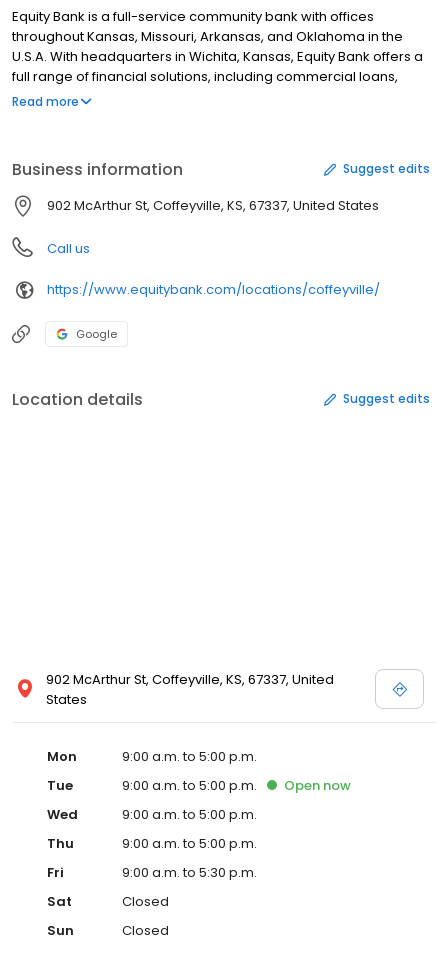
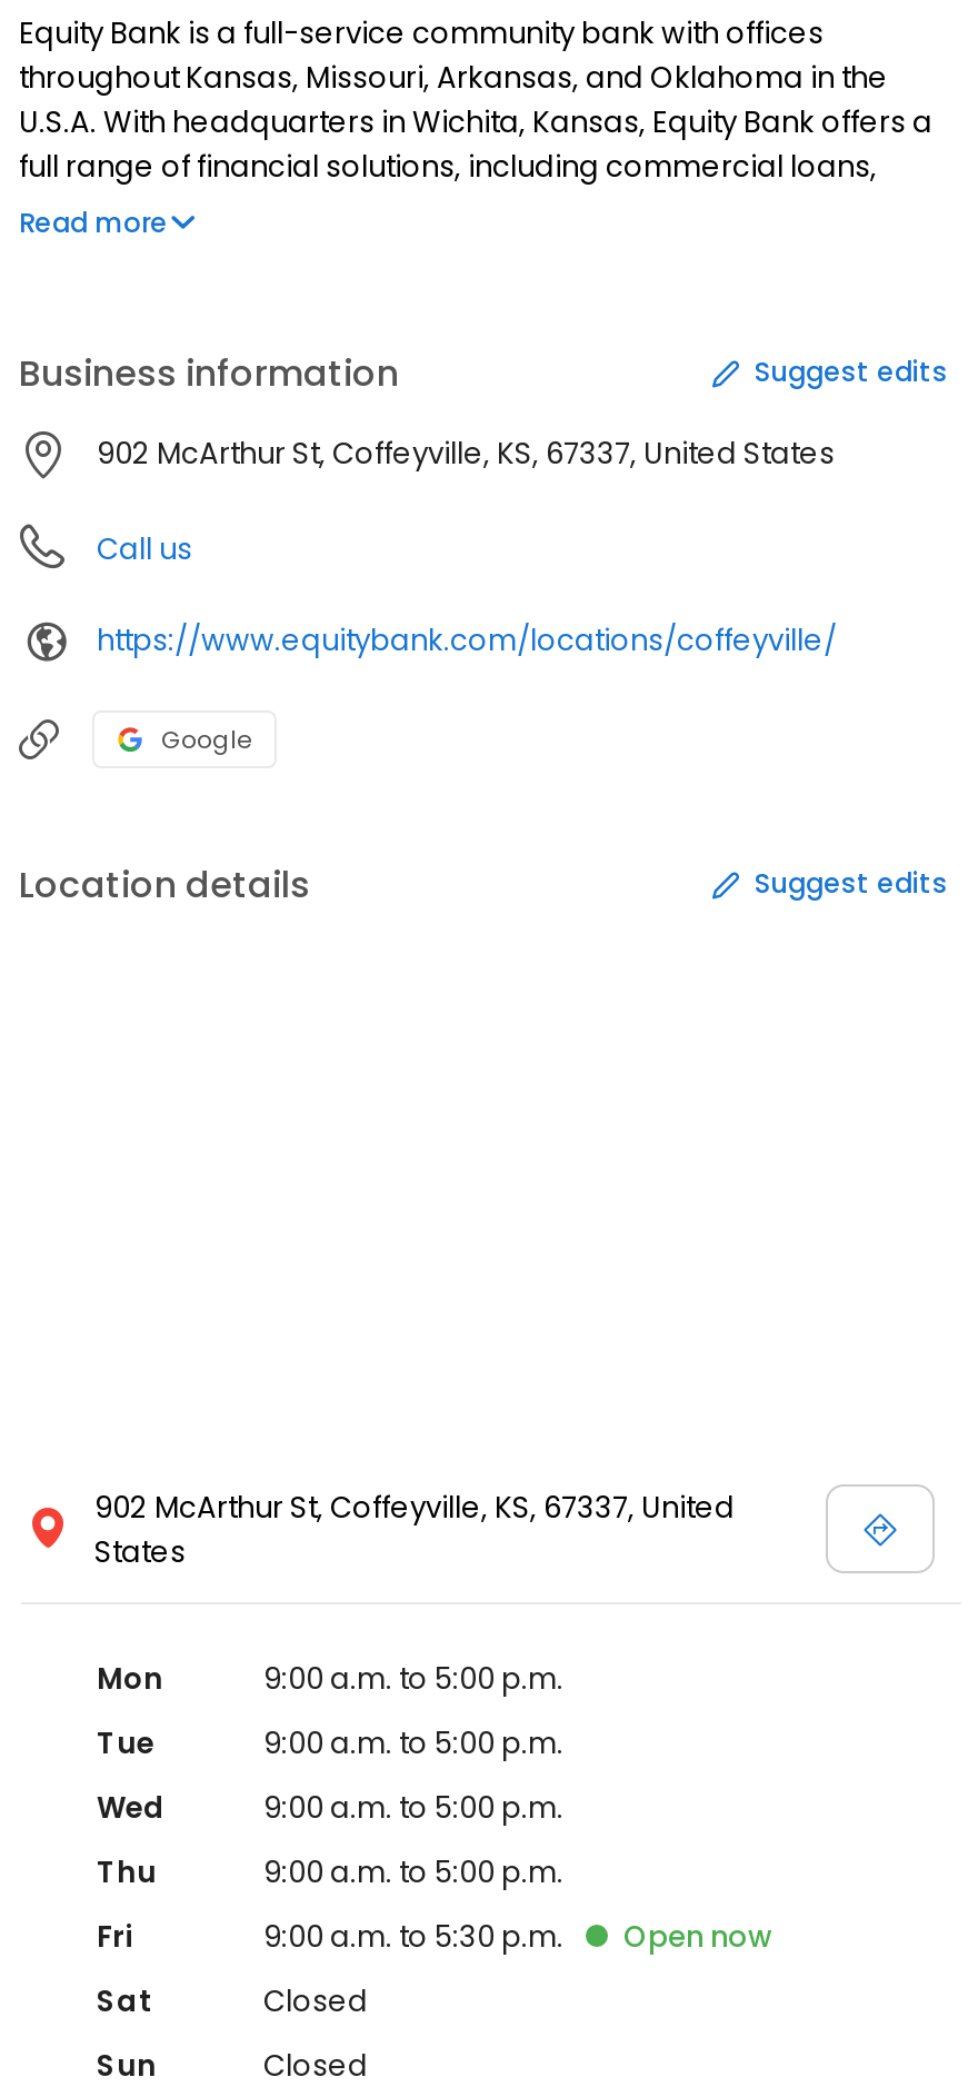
moved [284,776,351,795] -> [623,1916,772,1958]: Open now

